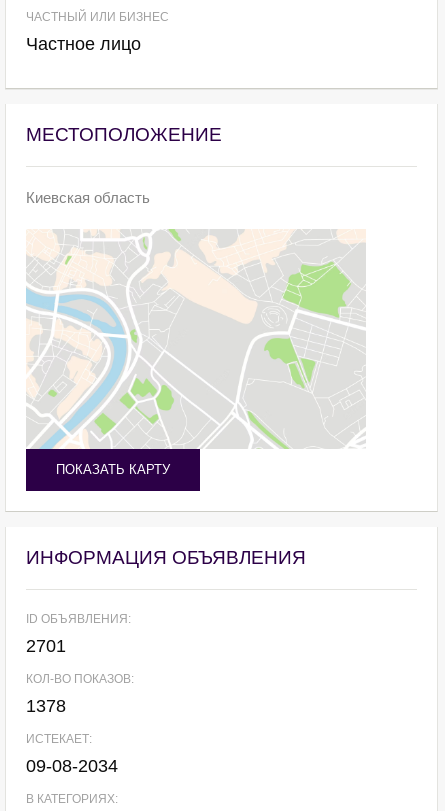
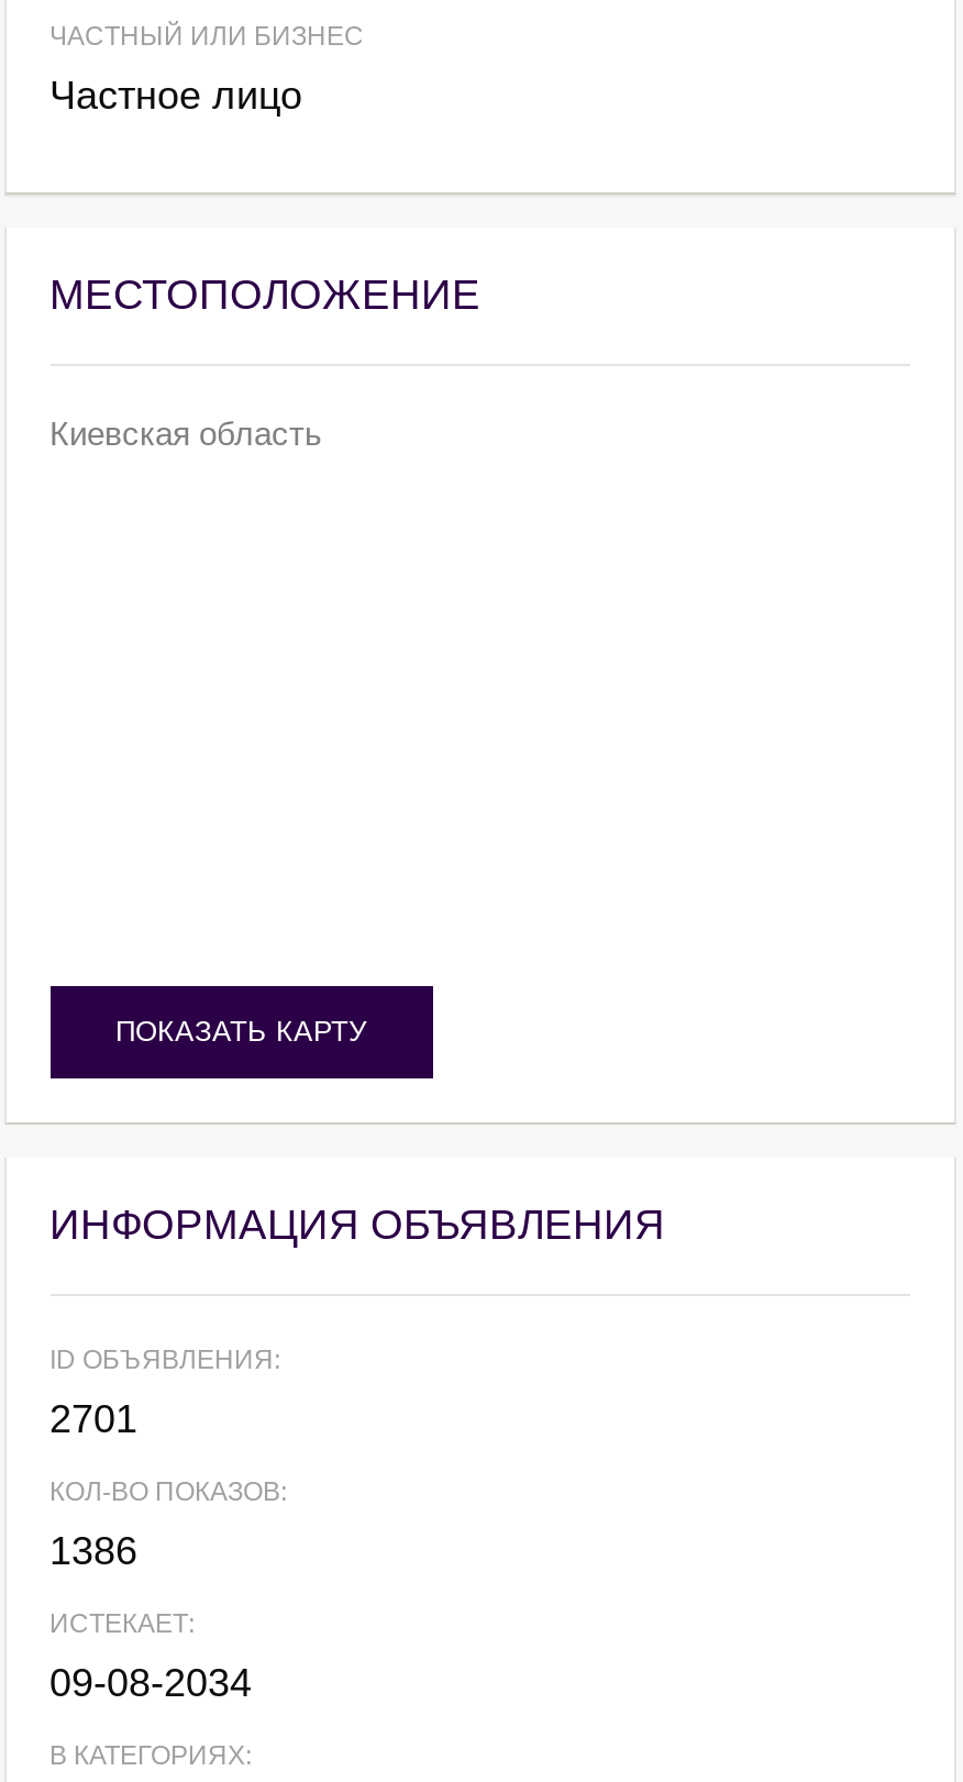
[26,228,365,450] [image] -> none
[25,696,65,716] 1378 -> [49,1529,137,1573] 1386

